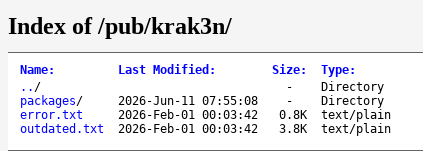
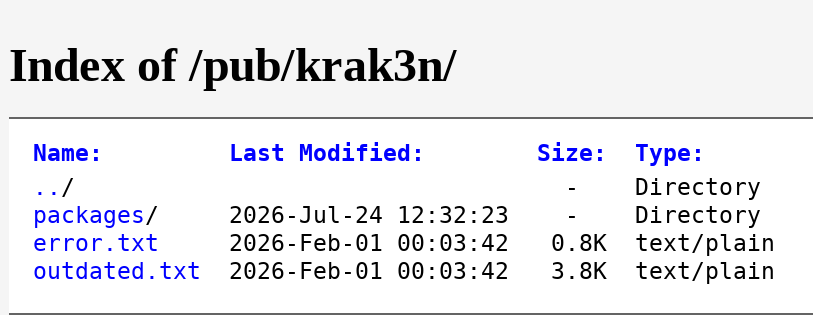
[118,94,258,108] 2026-Jun-11 07:55:08 -> [229,201,509,229] 2026-Jul-24 12:32:23

